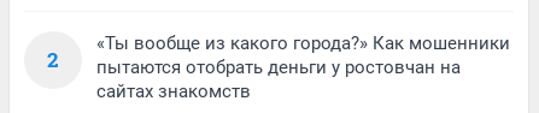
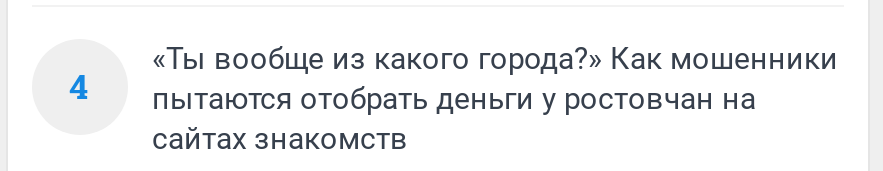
[47,45,461,78] 2 пытаются отобрать деньги у ростовчан на -> [69,62,756,116] 4 пытаются отобрать деньги у ростовчан на

